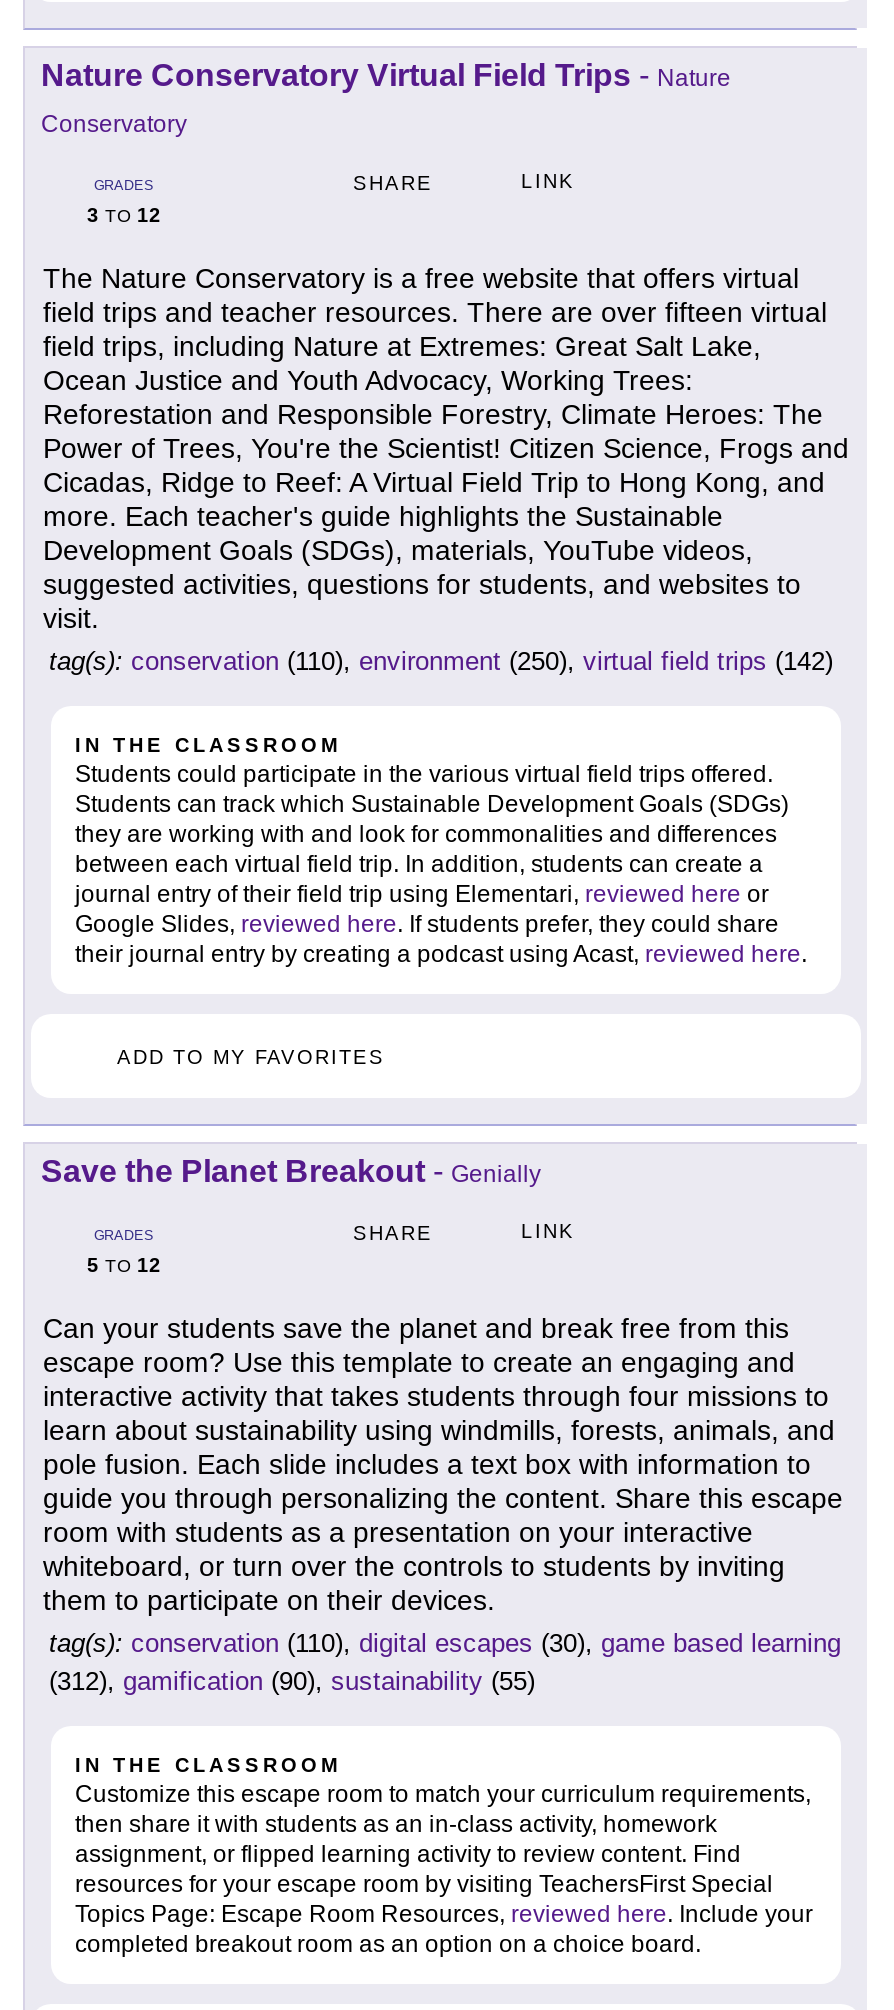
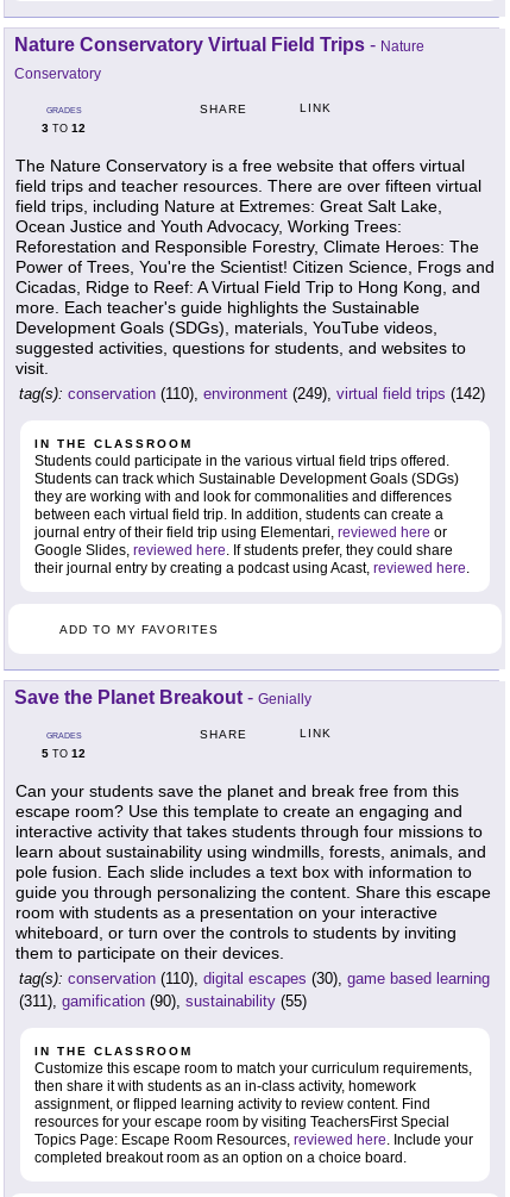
[49,647,833,677] tag(s): conservation (110), environment (250), virtual field trips (142) -> [19,385,485,403] tag(s): conservation (110), environment (249), virtual field trips (142)
[49,1667,535,1697] (312), gamification (90), sustainability (55) -> [19,992,307,1010] (311), gamification (90), sustainability (55)

